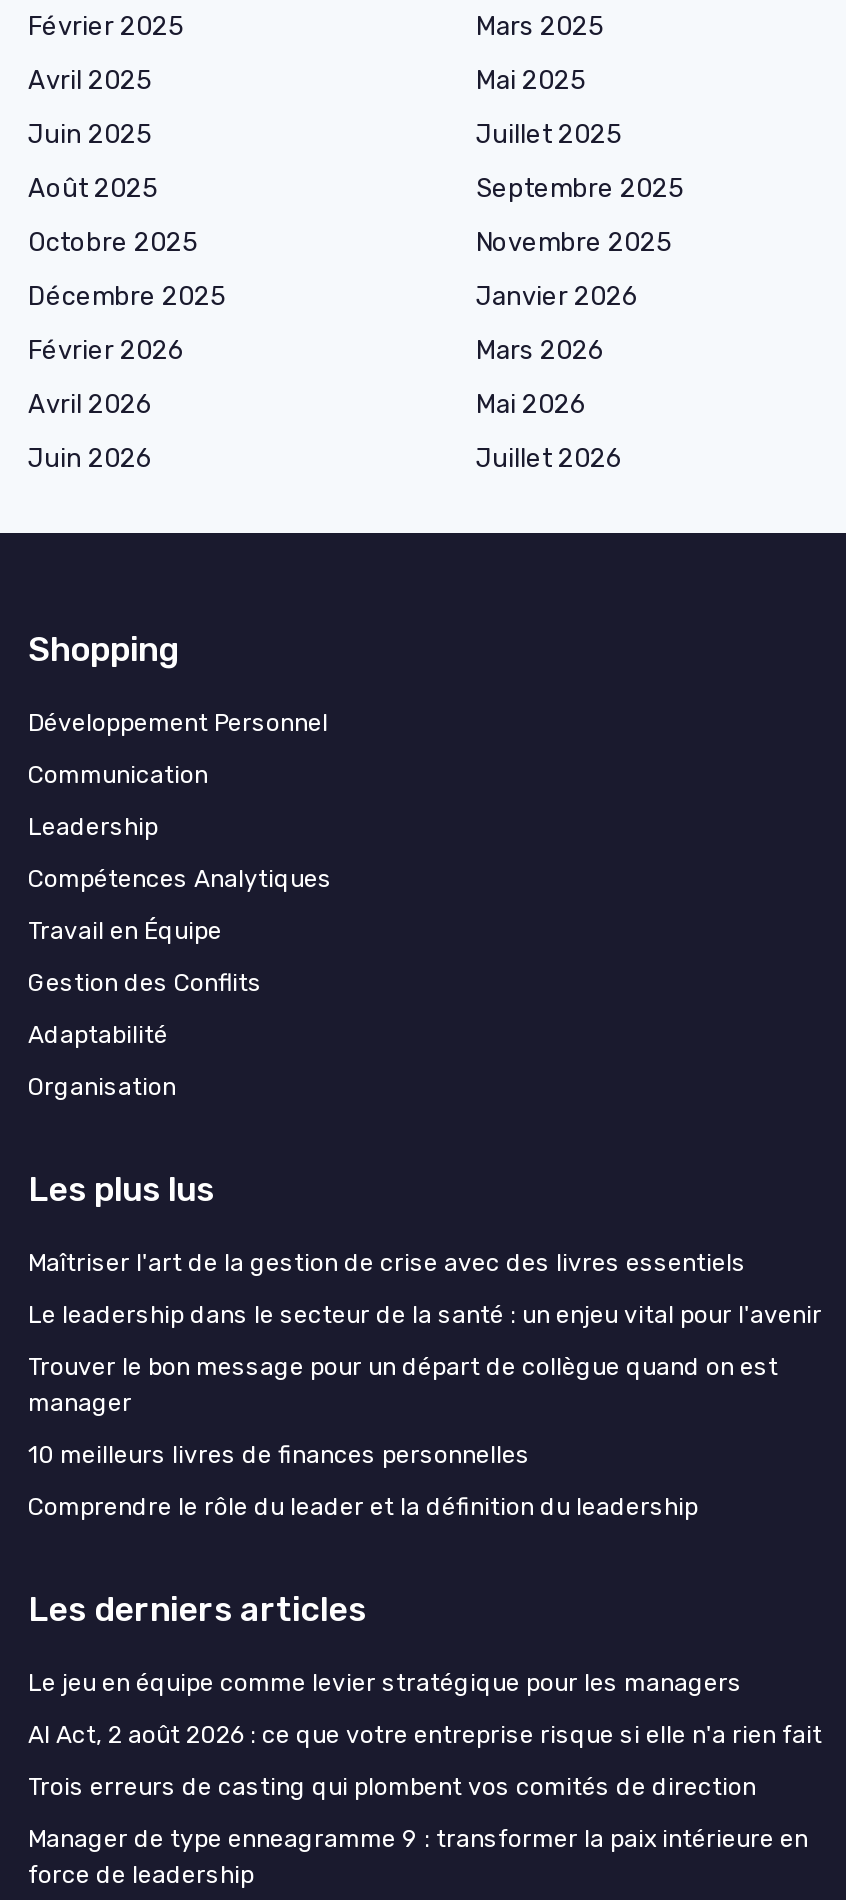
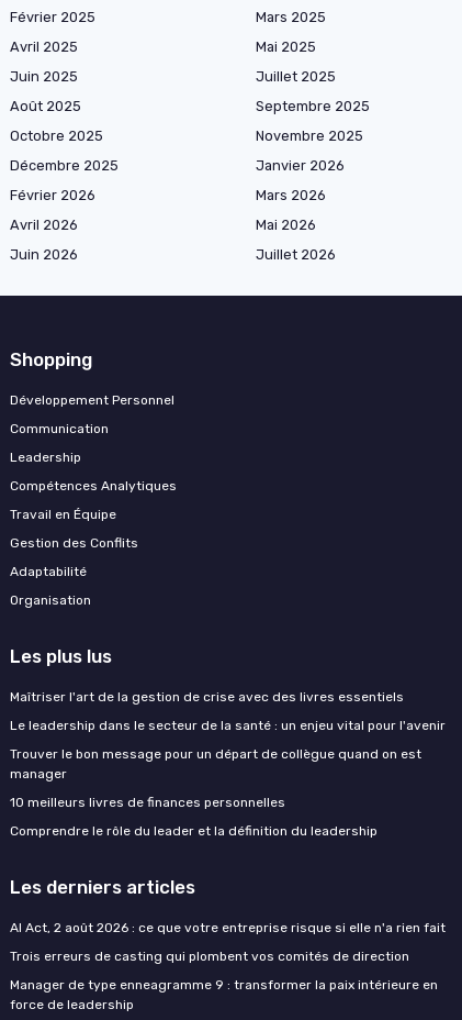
[28,1670,742,1698] Le jeu en équipe comme levier stratégique pour les managers -> none

